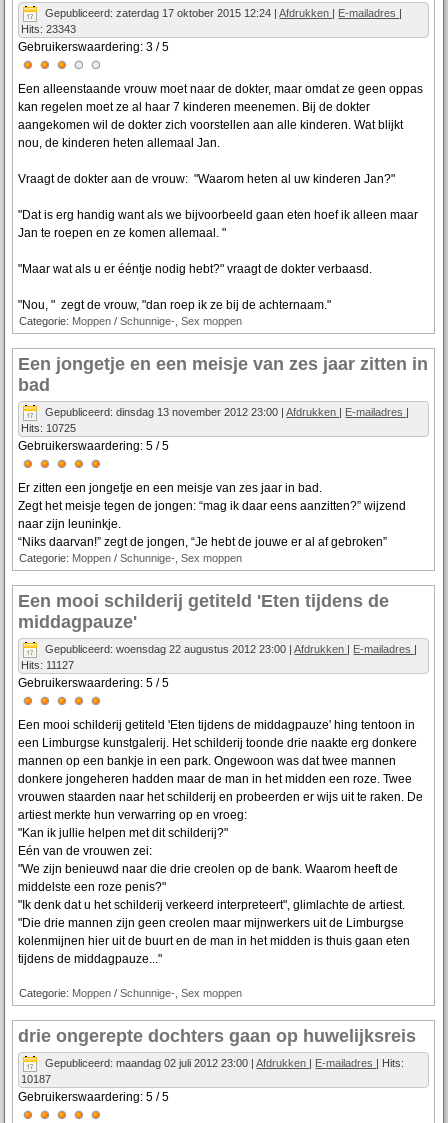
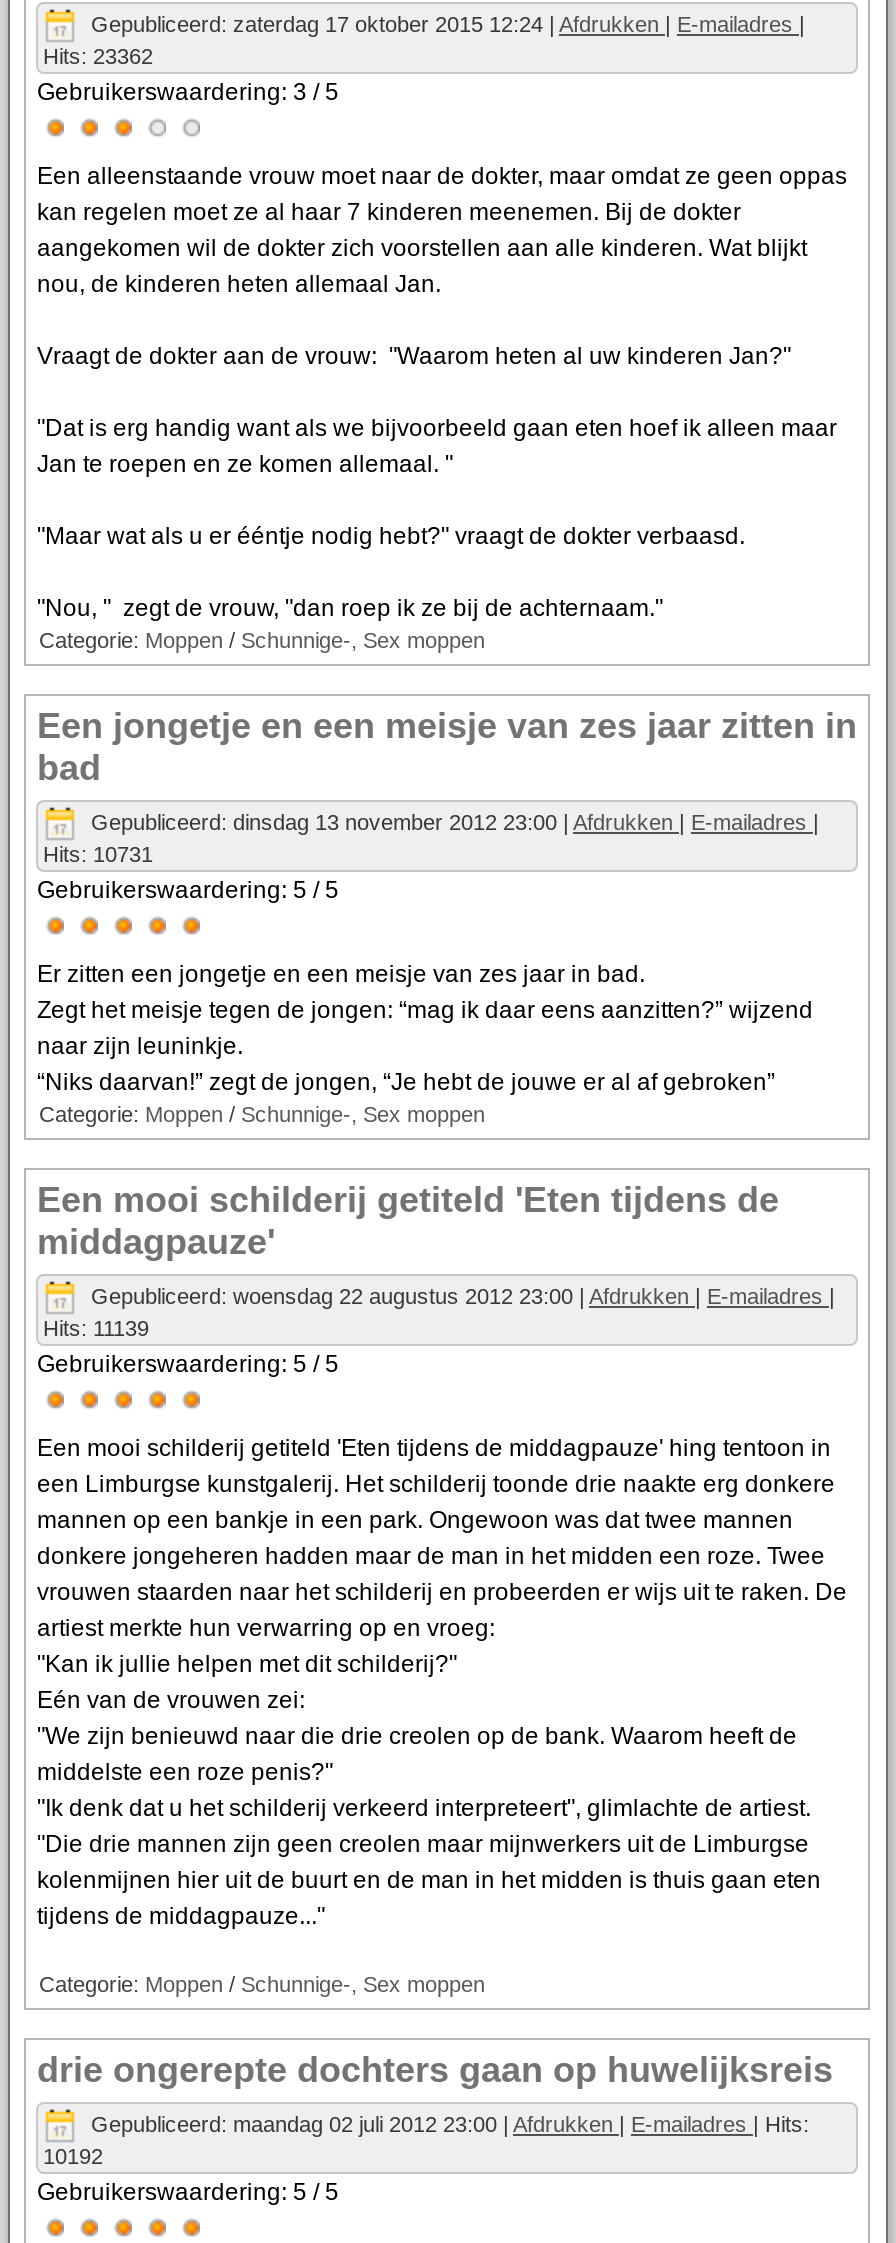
[21,23,76,35] Hits: 23343 -> [43,44,153,68] Hits: 23362
[21,422,76,434] Hits: 10725 -> [43,842,153,866] Hits: 10731
[21,659,74,671] Hits: 11127 -> [43,1316,149,1340] Hits: 11139
[21,1073,51,1085] 10187 -> [43,2144,103,2168] 10192

